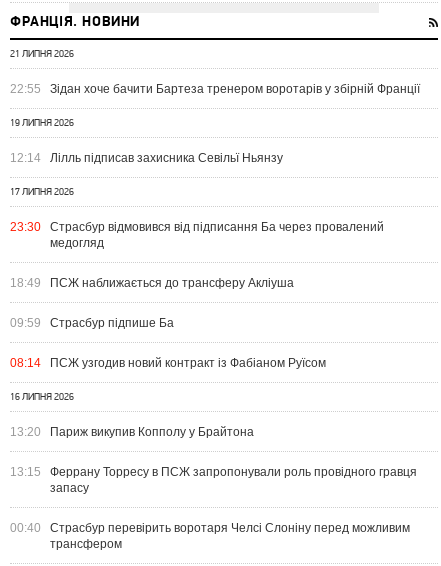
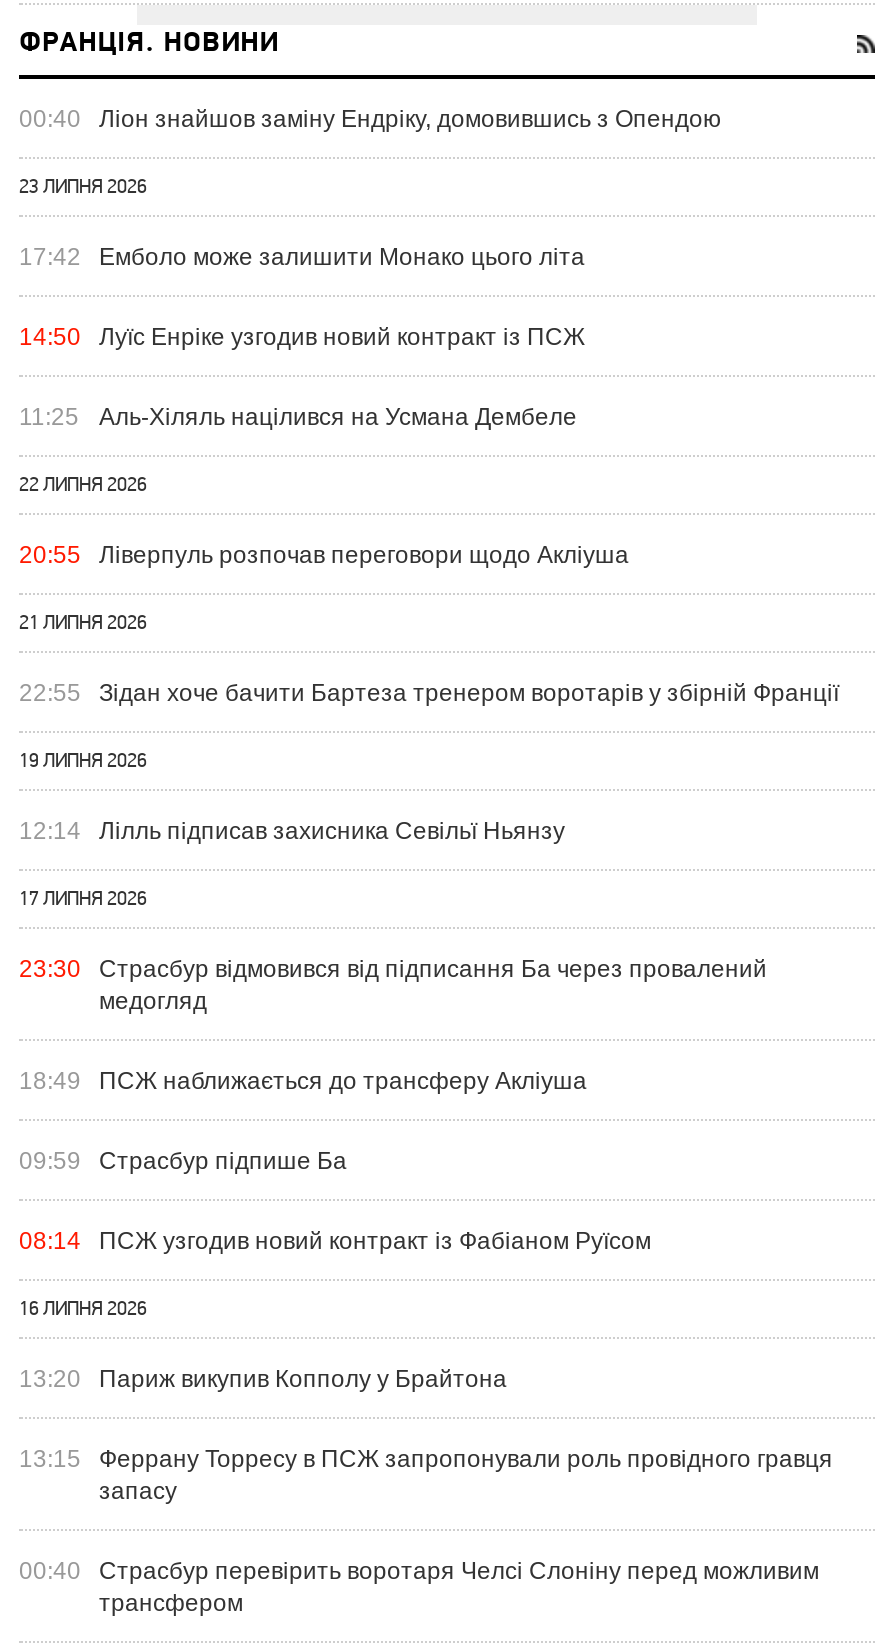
none -> [19,106,721,570] 00:40 | Ліон знайшов заміну Ендріку, домовившись з Опендою | 23 ЛИПНЯ 2026 | 17:42 | Емболо може залишити Монако цього літа | 14:50 | Луїс Енріке узгодив новий контракт із ПСЖ | 11:25 | Аль-Хіляль націлився на Усмана Дембеле | 22 ЛИПНЯ 2026 | 20:55 | Ліверпуль розпочав переговори щодо Акліуша

